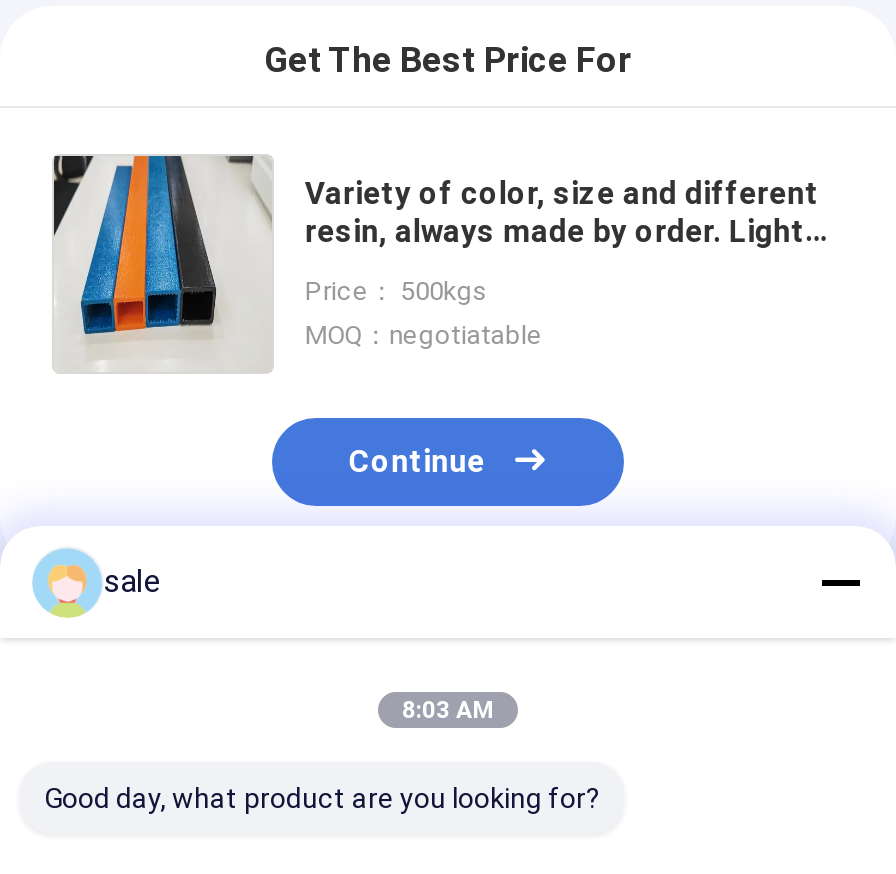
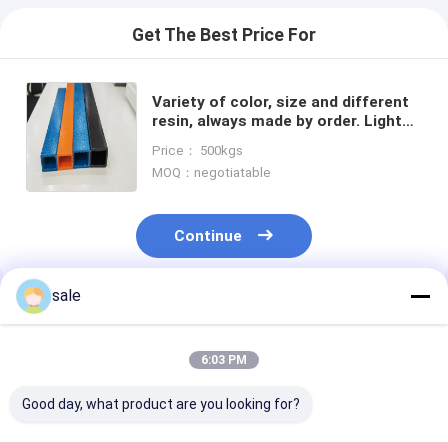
[402,696,494,724] 8:03 AM -> [201,353,247,367] 6:03 PM

